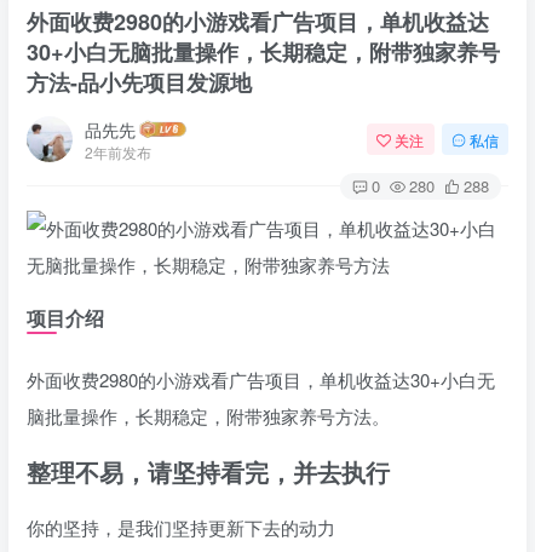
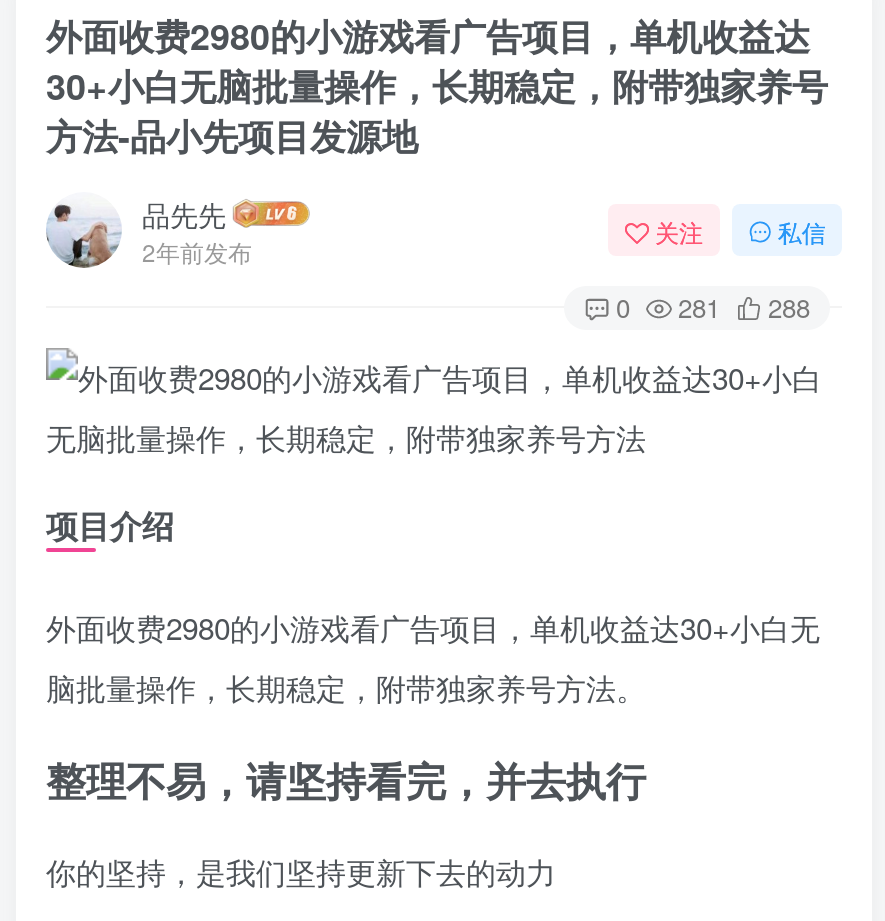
[372,174,489,197] 0 280 288 -> [616,288,810,326] 0 281 288

